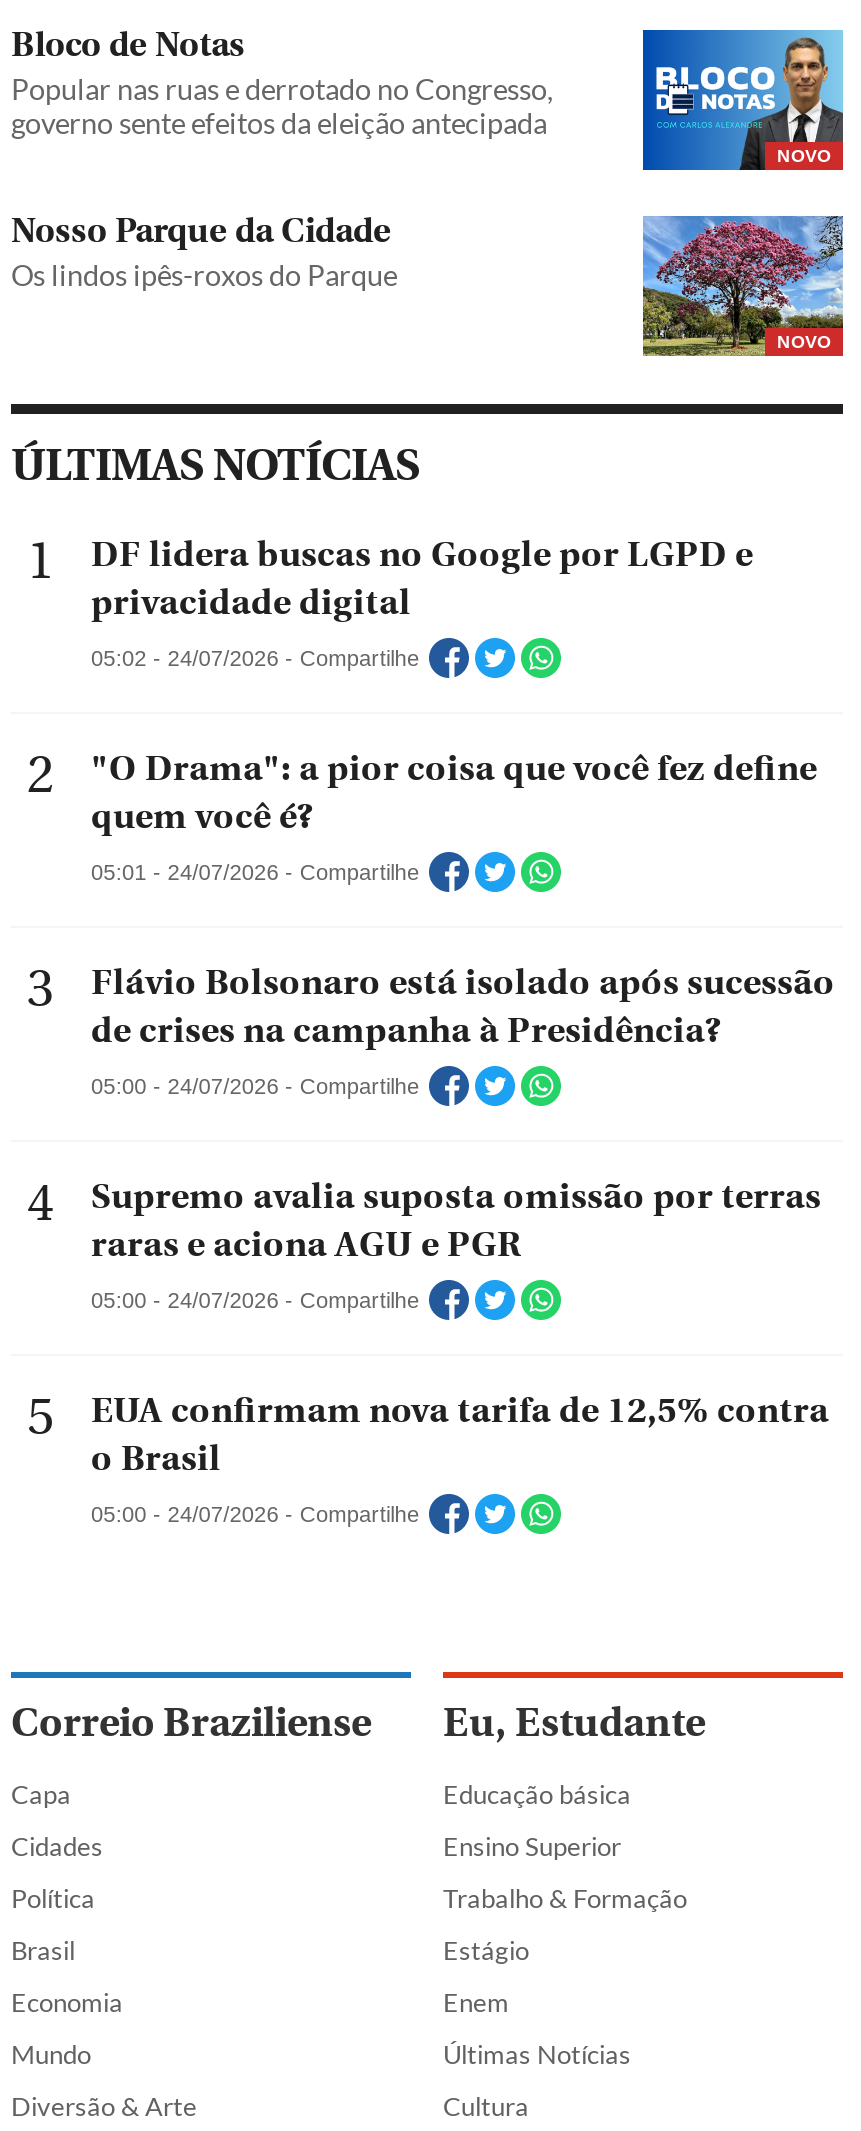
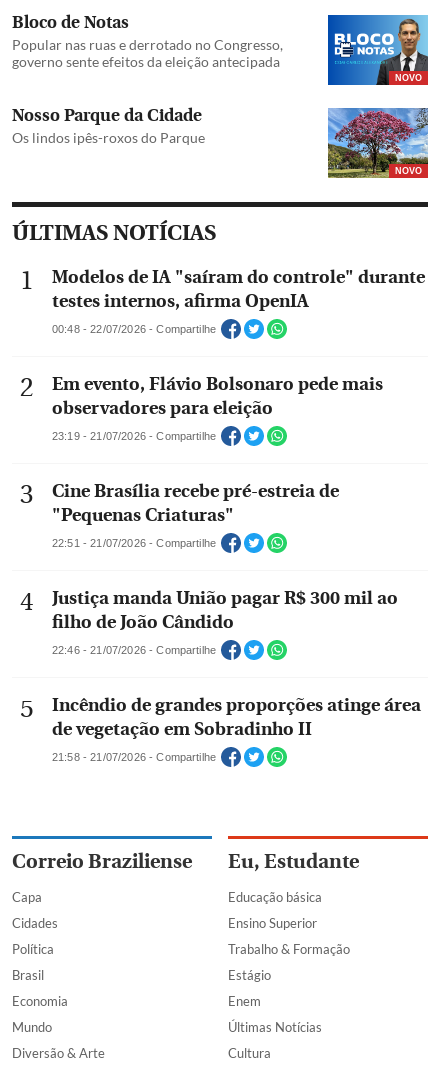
[91,533,753,623] DF lidera buscas no Google por LGPD e | privacidade digital -> [52,266,425,311] Modelos de IA "saíram do controle" durante | testes internos, afirma OpenIA
[91,646,419,670] 05:02 - 24/07/2026 - Compartilhe -> [52,323,216,335] 00:48 - 22/07/2026 - Compartilhe
[91,747,817,837] "O Drama": a pior coisa que você fez define | quem você é? -> [52,373,383,418] Em evento, Flávio Bolsonaro pede mais | observadores para eleição
[91,860,419,884] 05:01 - 24/07/2026 - Compartilhe -> [52,430,216,442] 23:19 - 21/07/2026 - Compartilhe
[91,961,835,1051] Flávio Bolsonaro está isolado após sucessão | de crises na campanha à Presidência? -> [52,480,339,525] Cine Brasília recebe pré-estreia de | "Pequenas Criaturas"
[91,1074,419,1098] 05:00 - 24/07/2026 - Compartilhe -> [52,537,216,549] 22:51 - 21/07/2026 - Compartilhe
[91,1175,821,1265] Supremo avalia suposta omissão por terras | raras e aciona AGU e PGR -> [52,587,398,632] Justiça manda União pagar R$ 300 mil ao | filho de João Cândido
[91,1288,419,1312] 05:00 - 24/07/2026 - Compartilhe -> [52,644,216,656] 22:46 - 21/07/2026 - Compartilhe
[91,1389,829,1479] EUA confirmam nova tarifa de 12,5% contra | o Brasil -> [52,694,421,739] Incêndio de grandes proporções atinge área | de vegetação em Sobradinho II
[91,1502,419,1526] 05:00 - 24/07/2026 - Compartilhe -> [52,751,216,763] 21:58 - 21/07/2026 - Compartilhe

